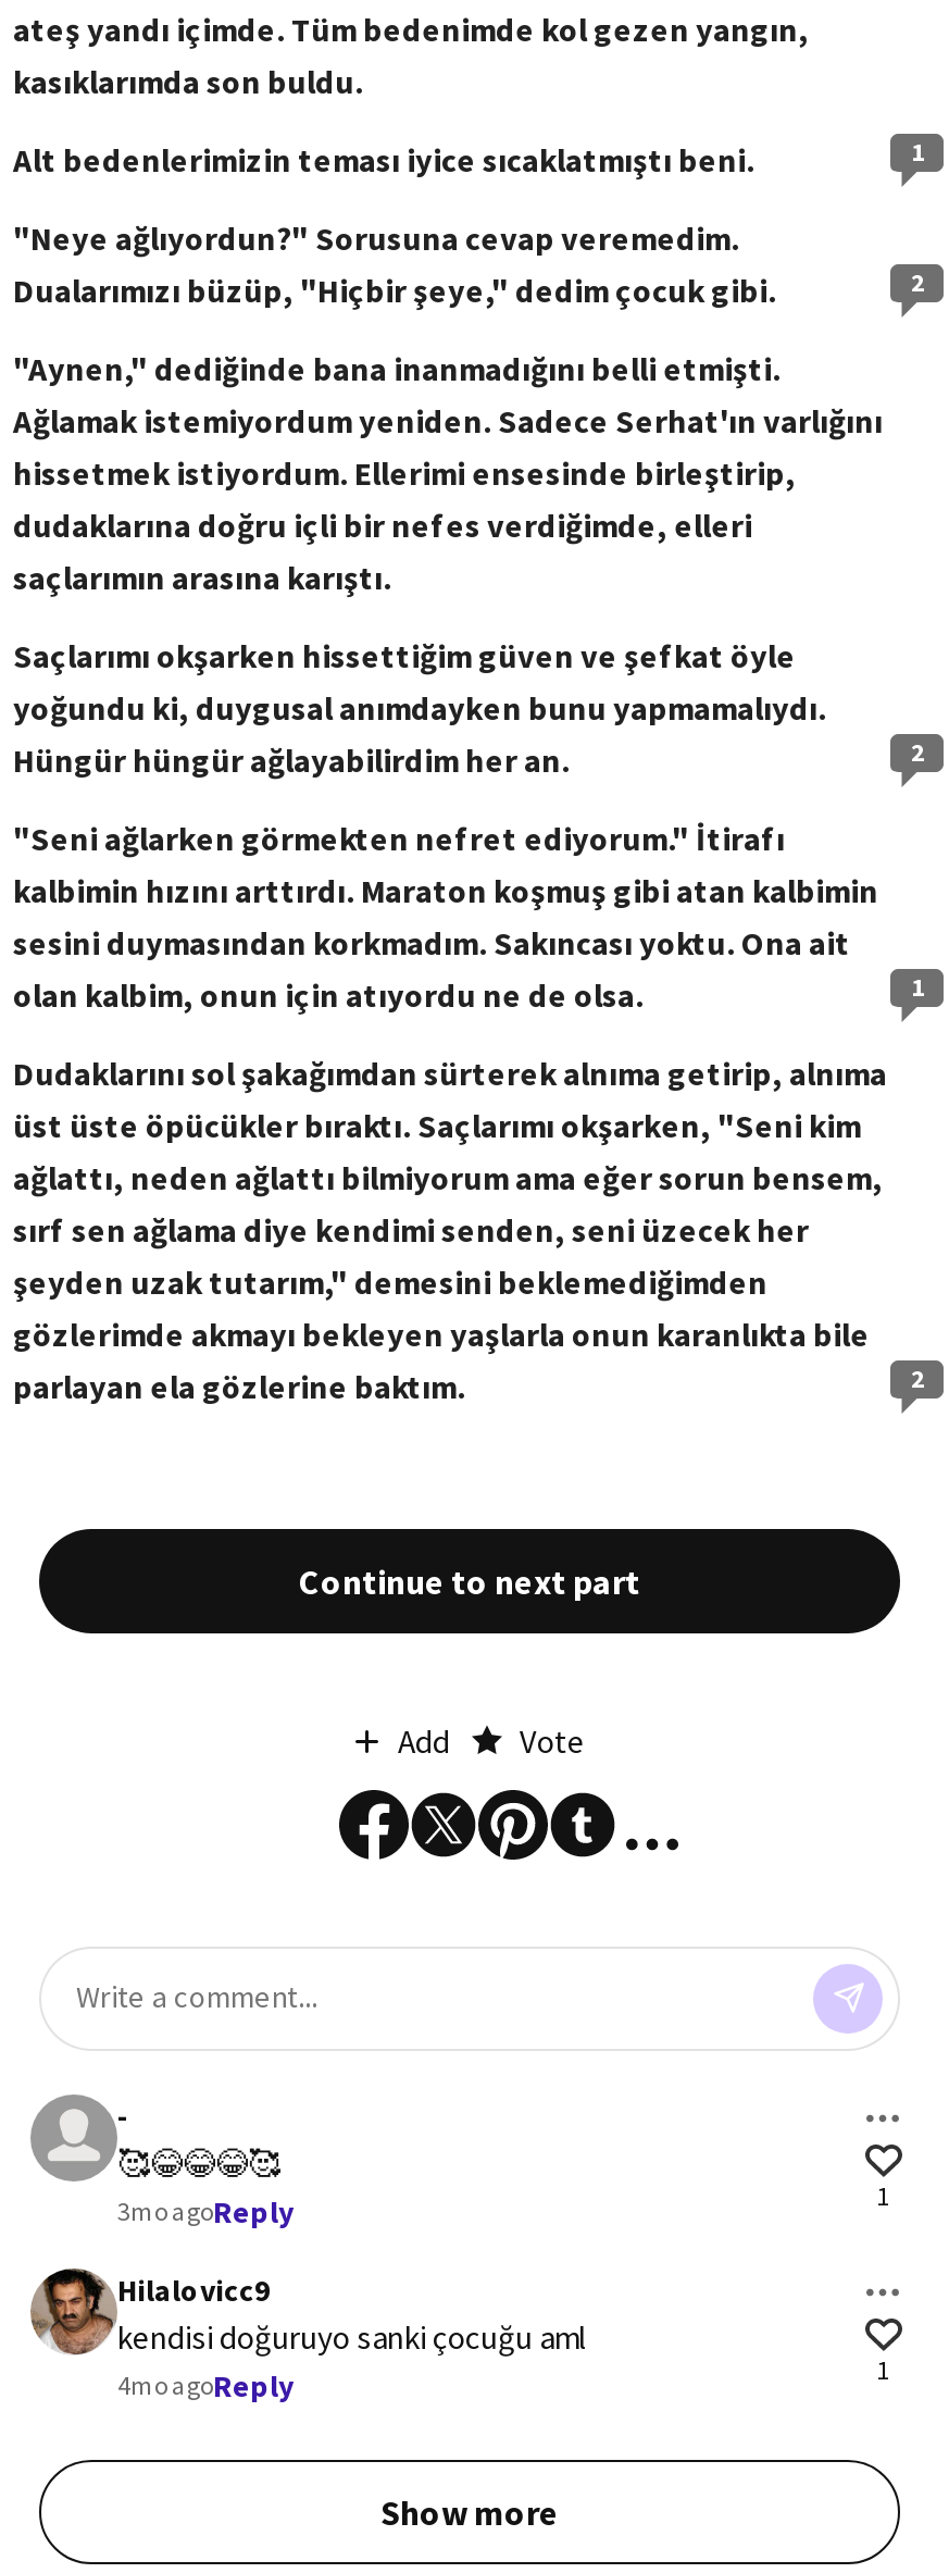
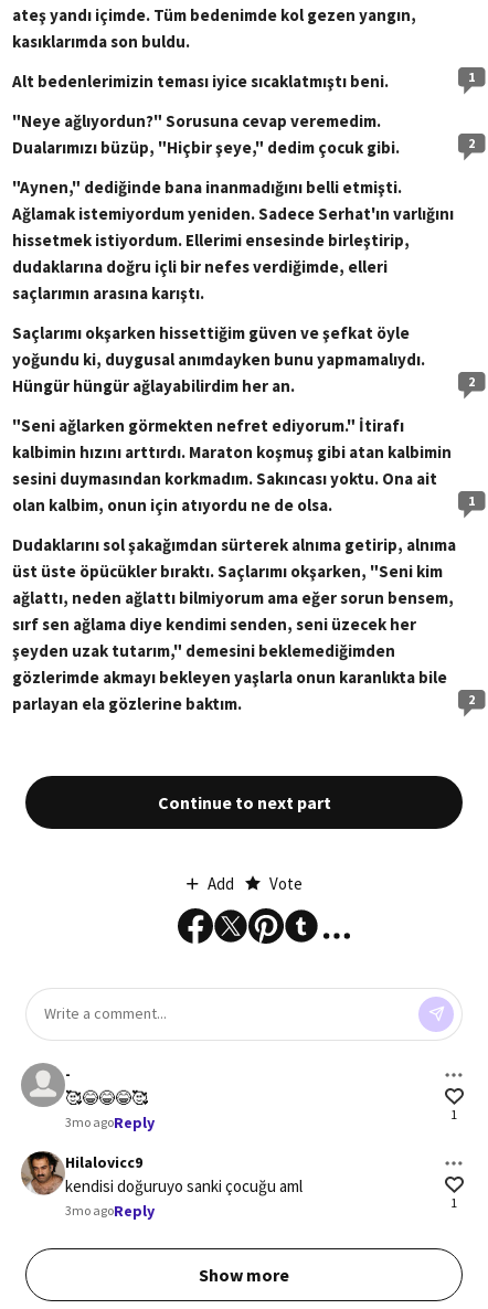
[117,2366,294,2405] 4mo agoReply -> [65,1201,155,1220] 3mo agoReply

